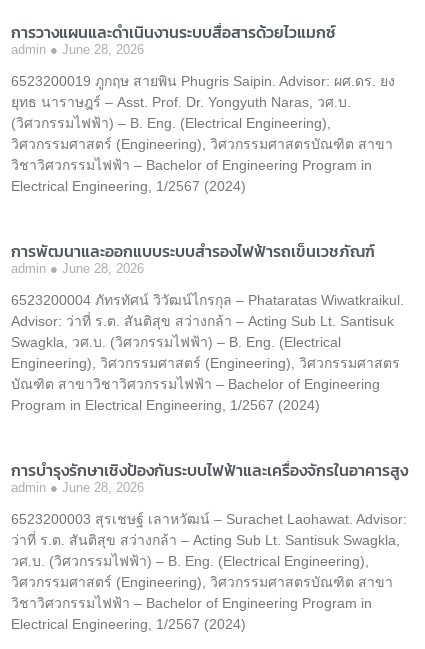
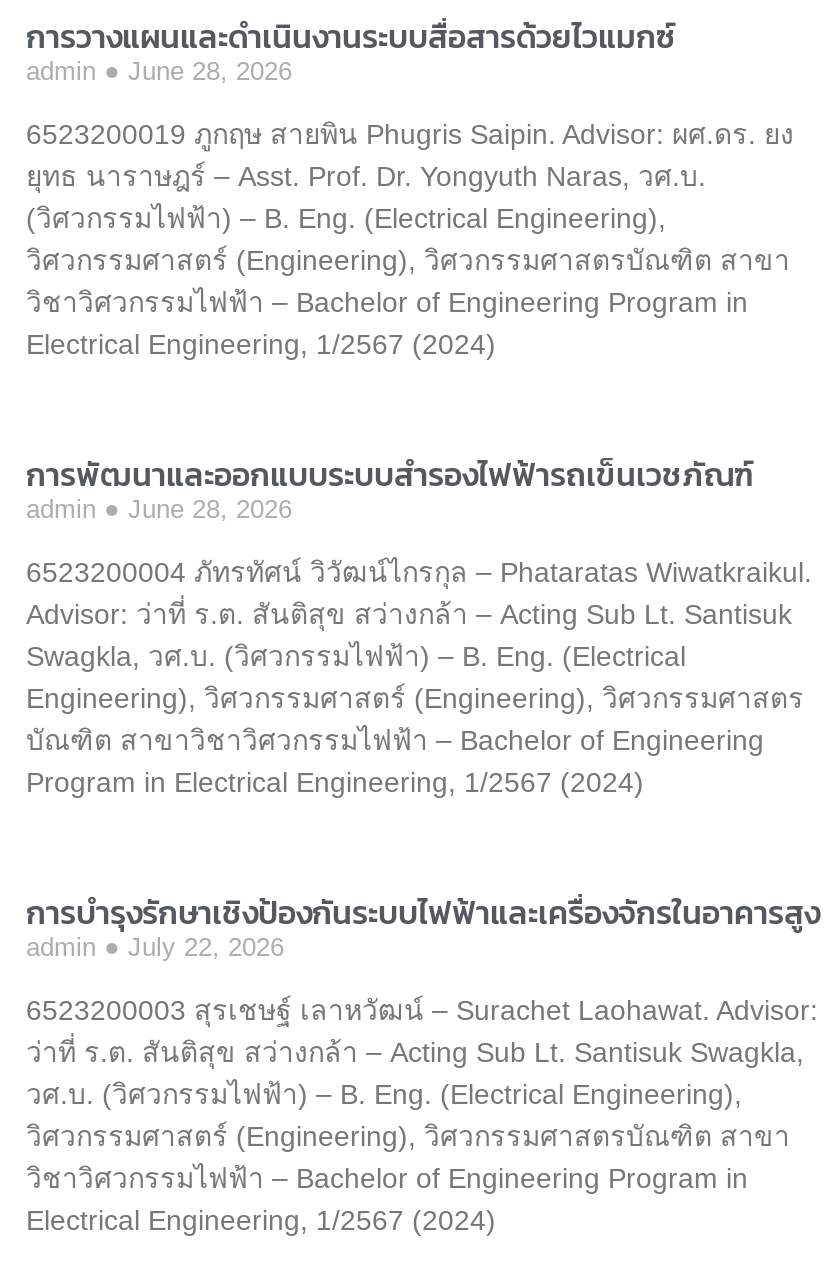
[11,480,144,495] admin June 28, 2026 -> [26,932,284,962] admin July 22, 2026

